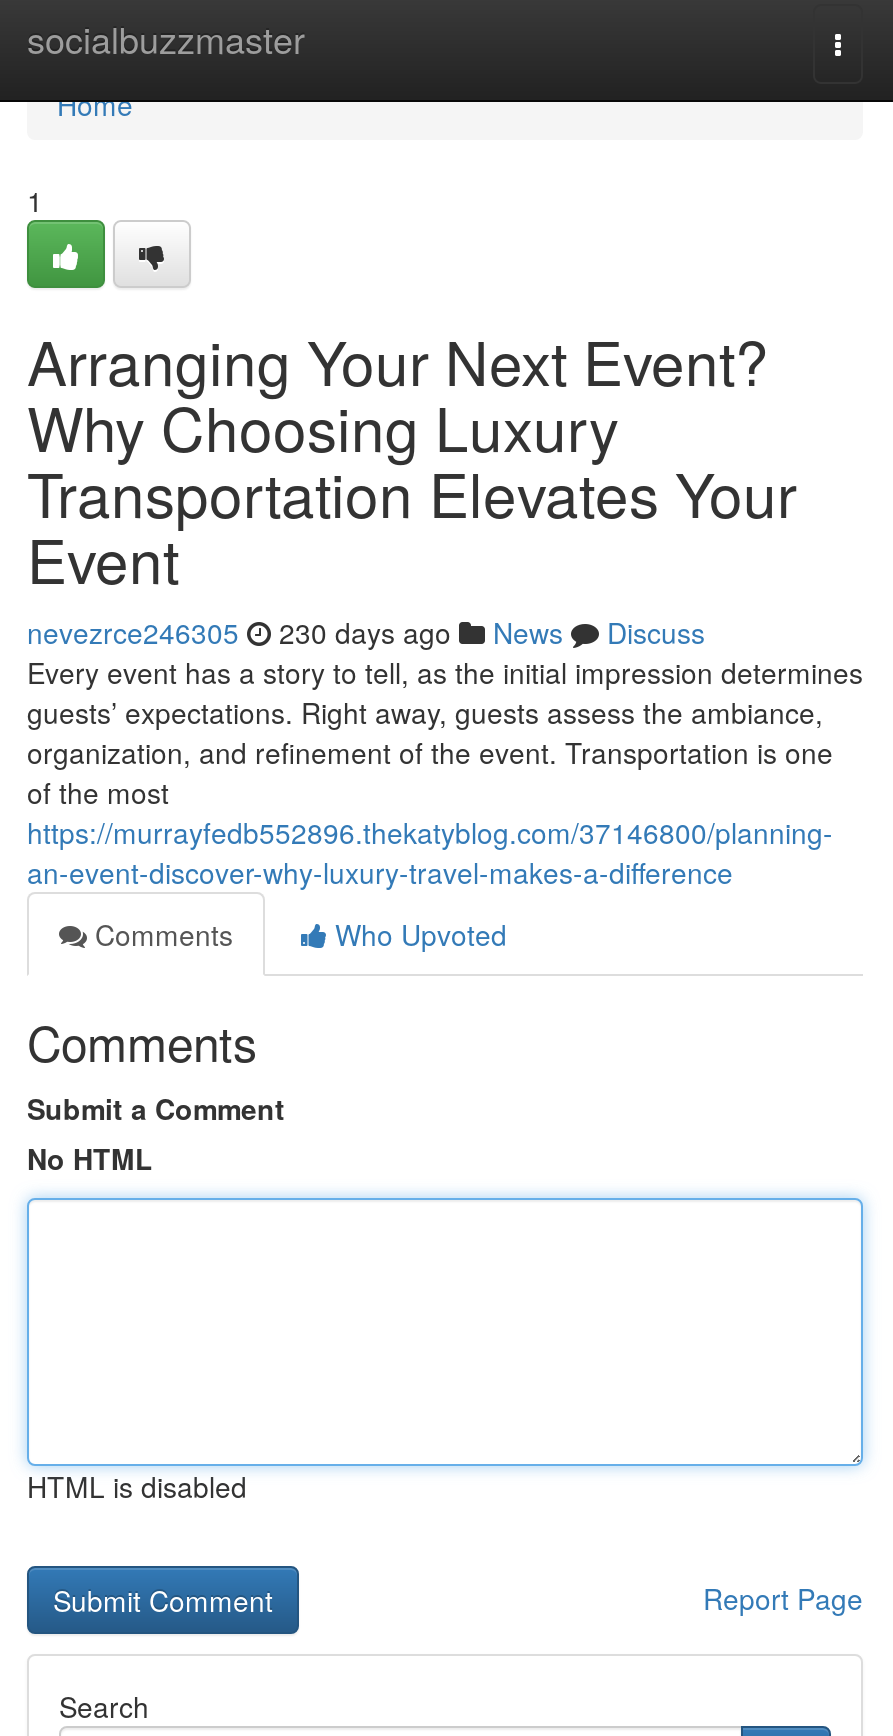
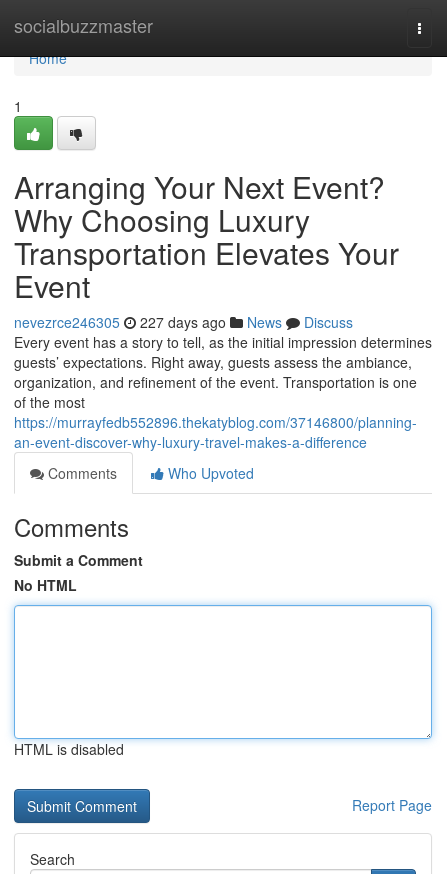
[27,612,705,652] nevezrce246305 230 days ago News Discuss -> [14,312,353,332] nevezrce246305 227 days ago News Discuss

